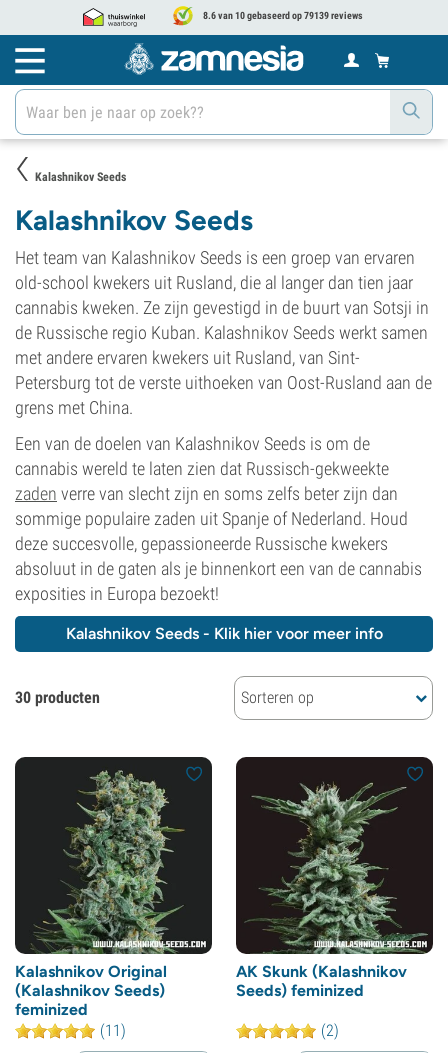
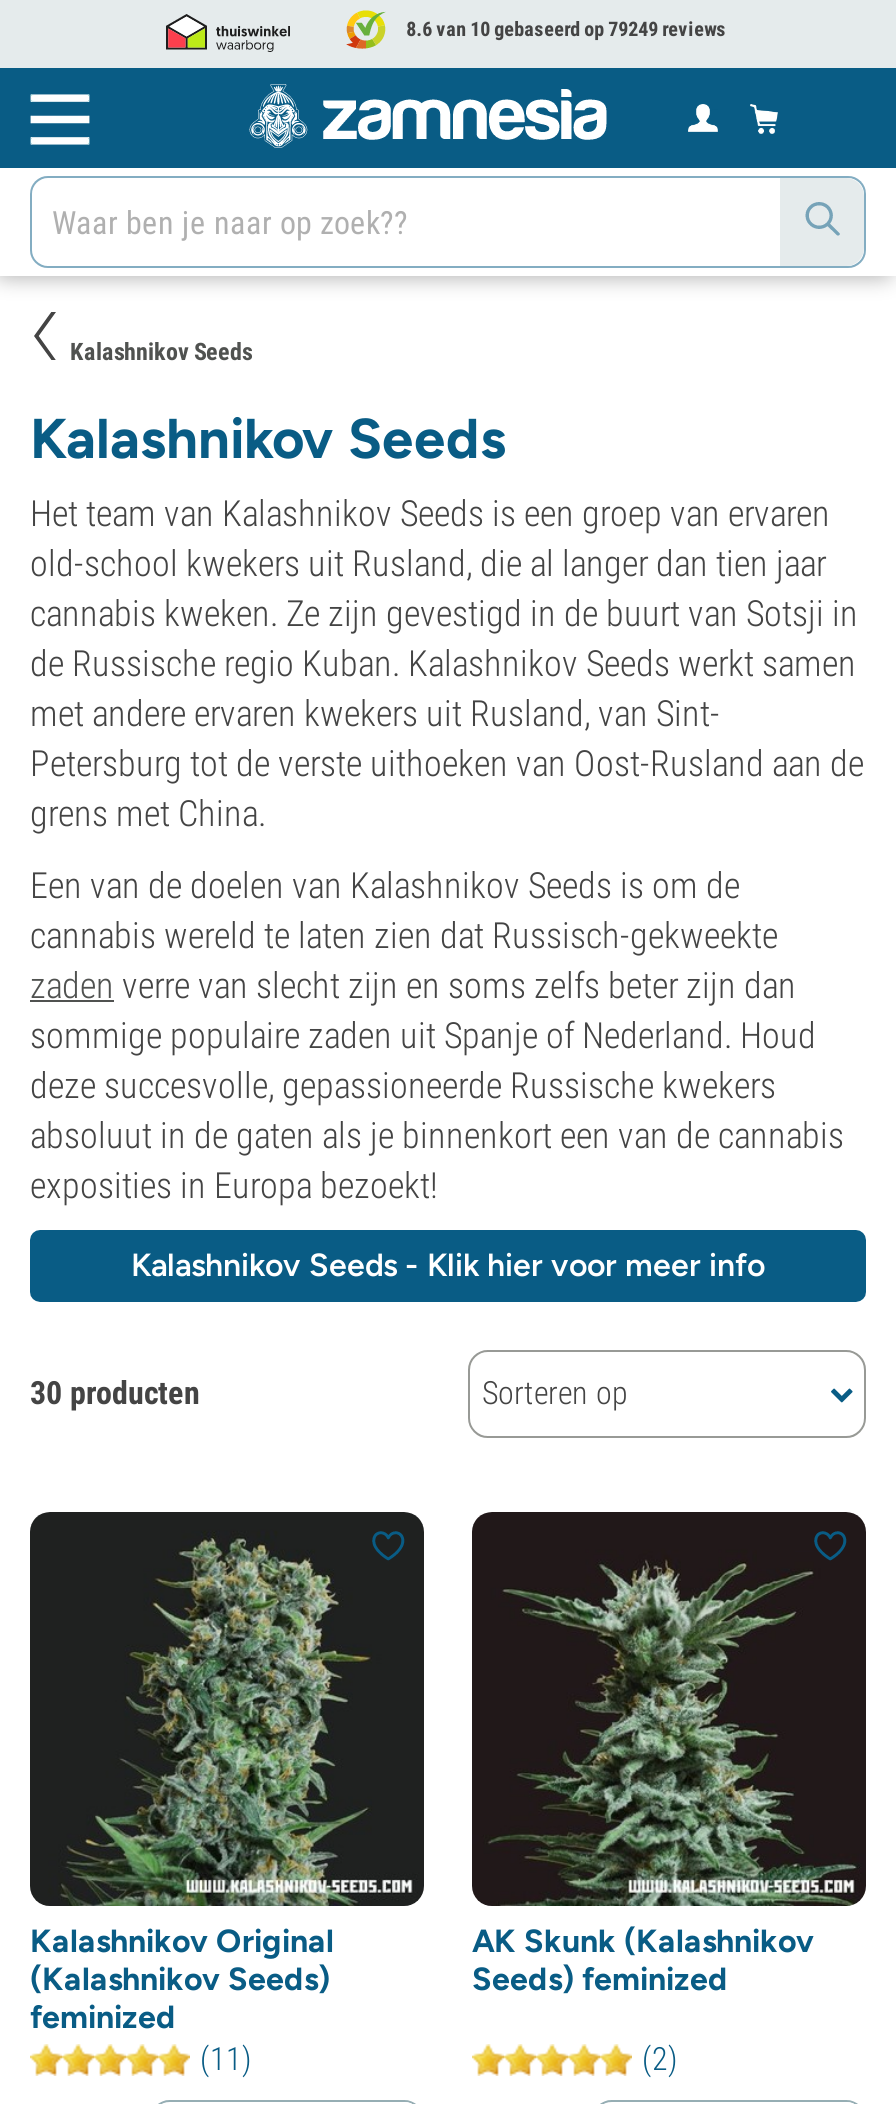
[201,10,363,21] 8.6 van 10 gebaseerd op 79139 reviews -> [402,18,726,40] 8.6 van 10 gebaseerd op 79249 reviews

